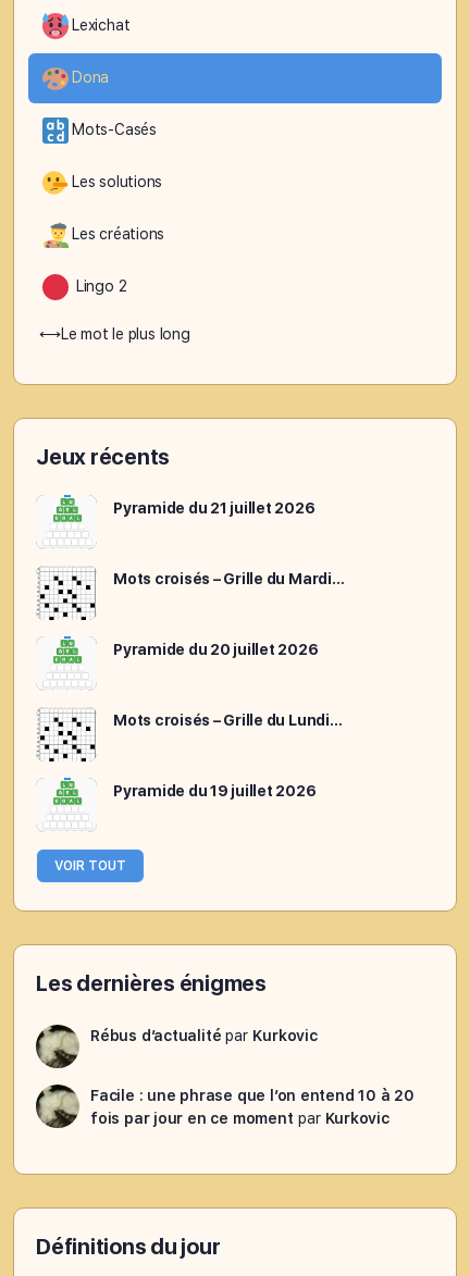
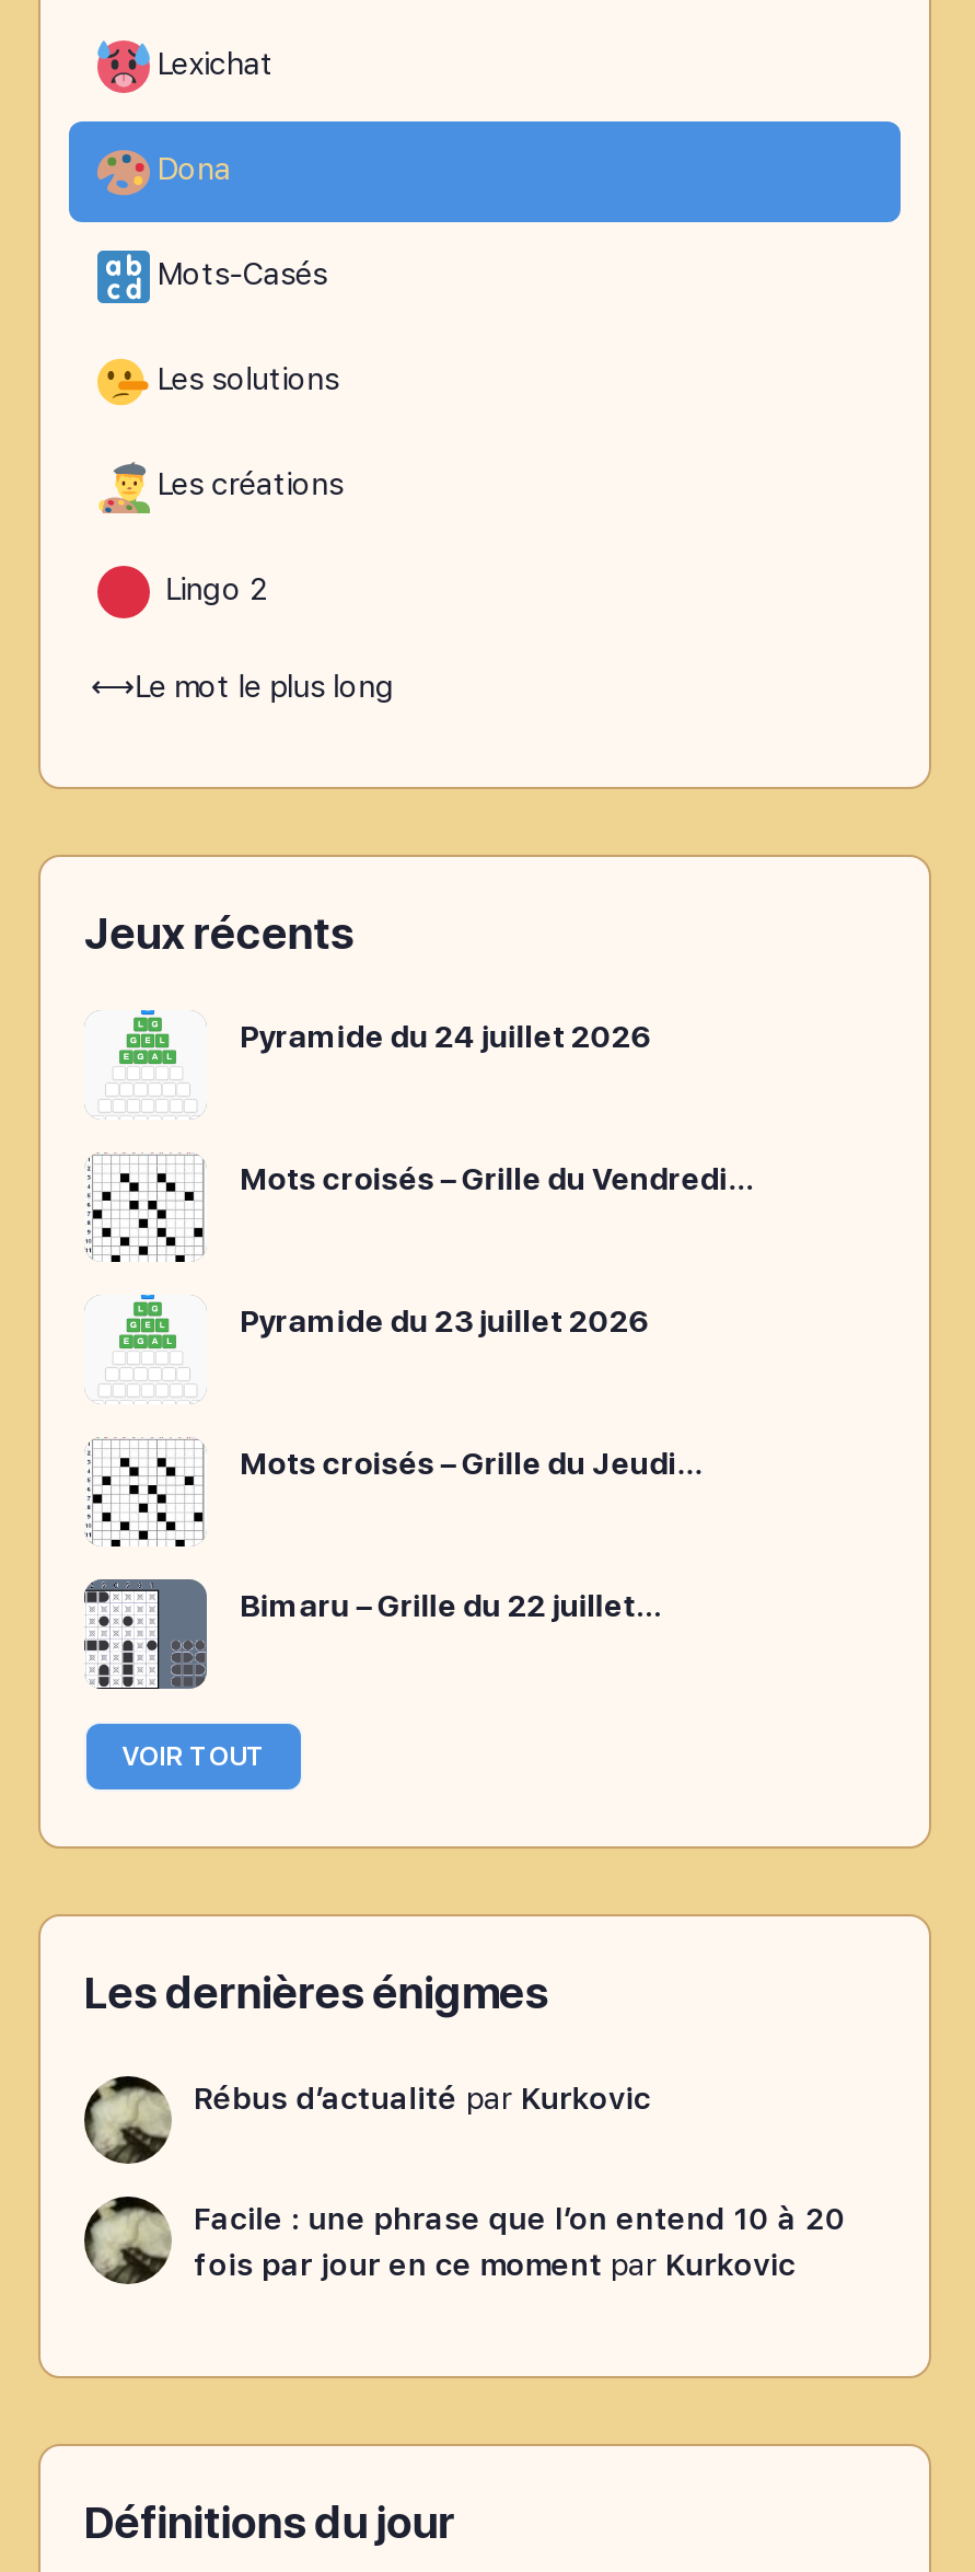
[113,499,315,517] Pyramide du 21 juillet 2026 -> [240,1019,652,1054] Pyramide du 24 juillet 2026
[113,570,344,587] Mots croisés – Grille du Mardi… -> [240,1161,754,1196] Mots croisés – Grille du Vendredi…
[113,641,318,658] Pyramide du 20 juillet 2026 -> [240,1304,650,1339] Pyramide du 23 juillet 2026
[113,711,342,729] Mots croisés – Grille du Lundi… -> [240,1446,703,1481] Mots croisés – Grille du Jeudi…
[36,777,316,832] [image] | Pyramide du 19 juillet 2026 -> [82,1577,662,1691] [image] | Bimaru – Grille du 22 juillet…

